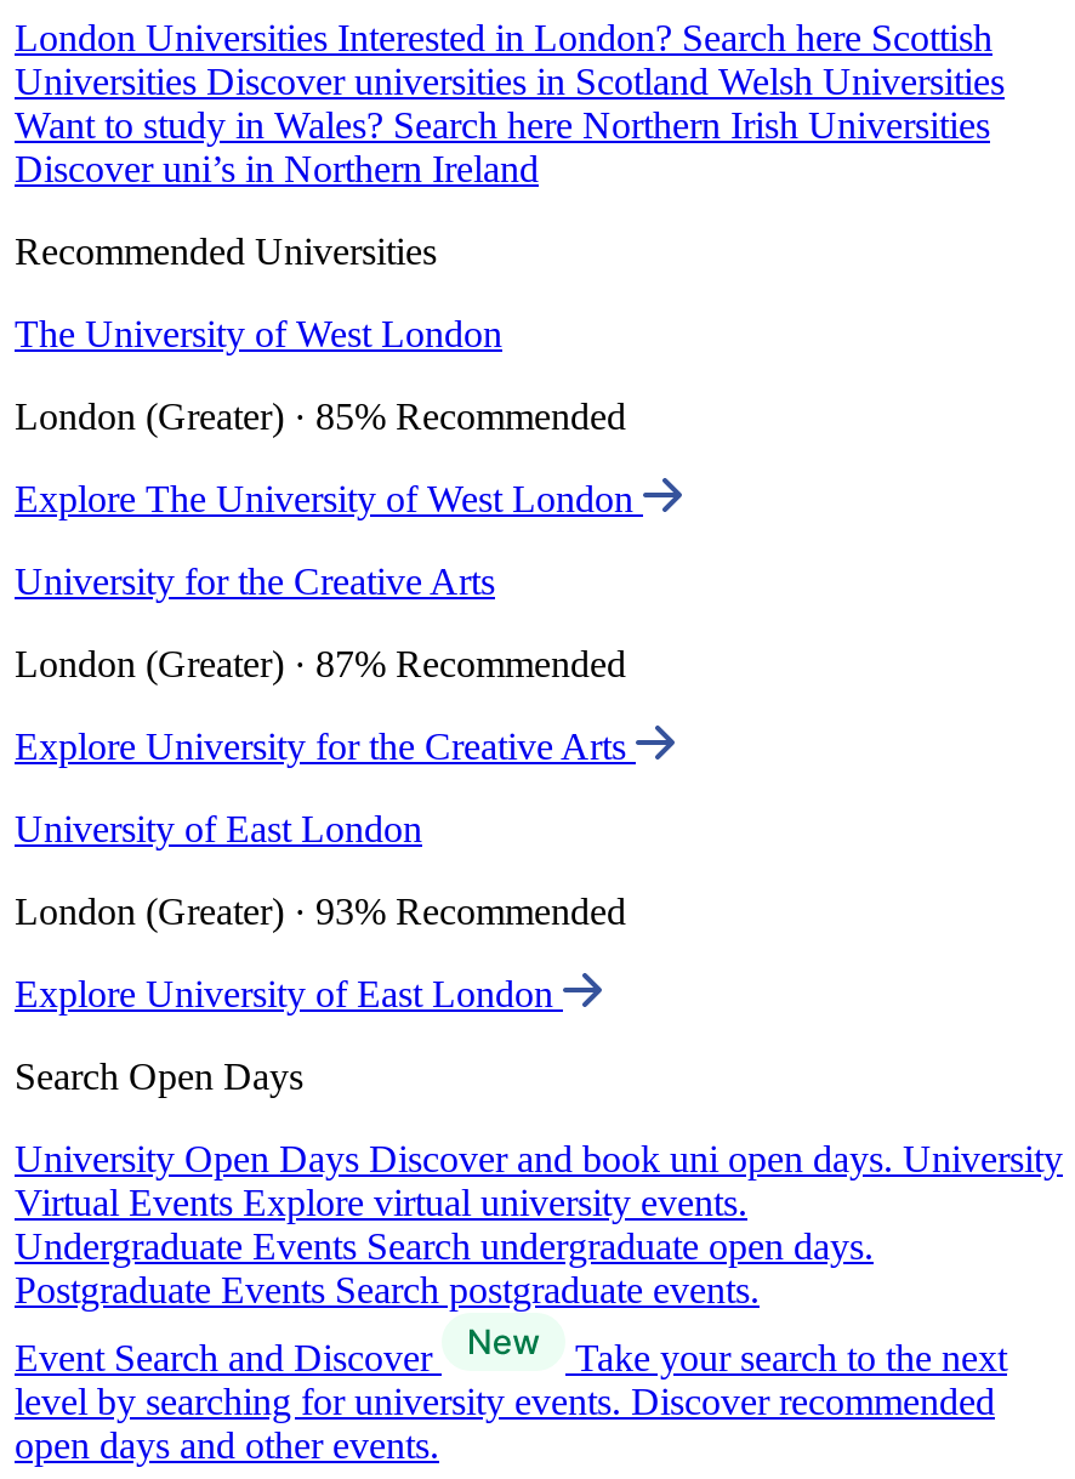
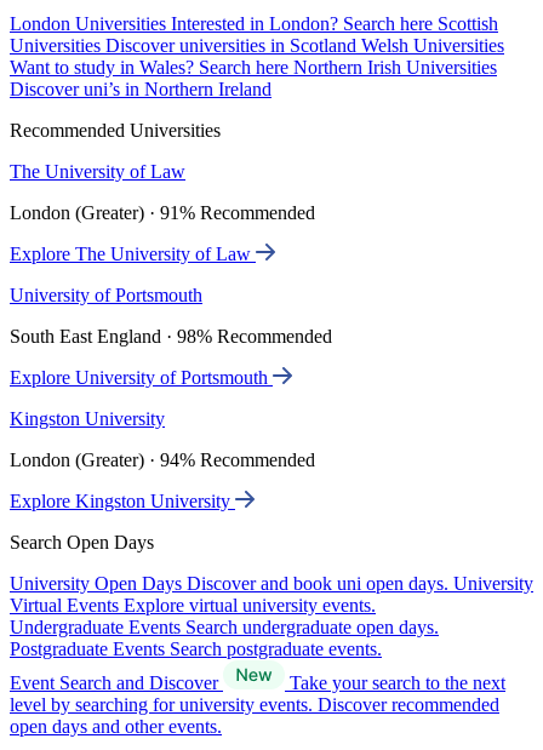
[15,313,502,355] The University of West London -> [10,161,185,182] The University of Law
[15,396,626,437] London (Greater) · 85% Recommended -> [10,202,315,223] London (Greater) · 91% Recommended
[15,478,643,520] Explore The University of West London -> [10,244,256,264] Explore The University of Law
[15,561,495,602] University for the Creative Arts -> [10,285,202,305] University of Portsmouth
[15,643,626,685] London (Greater) · 87% Recommended -> [10,326,332,347] South East England · 98% Recommended
[15,726,636,767] Explore University for the Creative Arts -> [10,367,273,388] Explore University of Portsmouth
[15,808,422,850] University of East London -> [10,408,165,429] Kingston University
[15,891,626,932] London (Greater) · 93% Recommended -> [10,450,315,470] London (Greater) · 94% Recommended
[15,973,563,1015] Explore University of East London -> [10,491,235,511] Explore Kingston University

